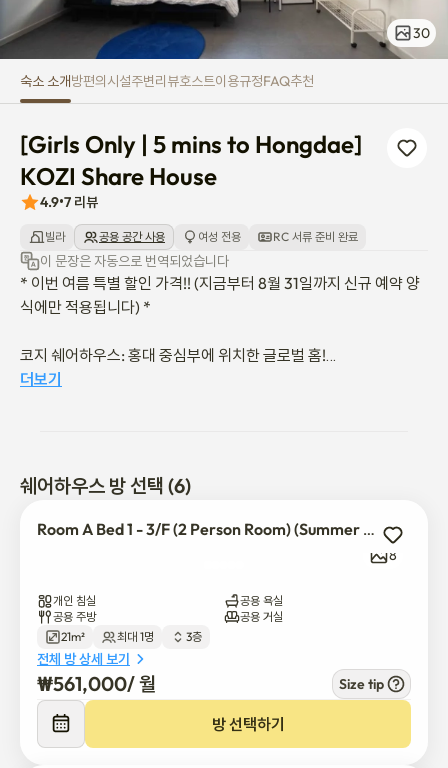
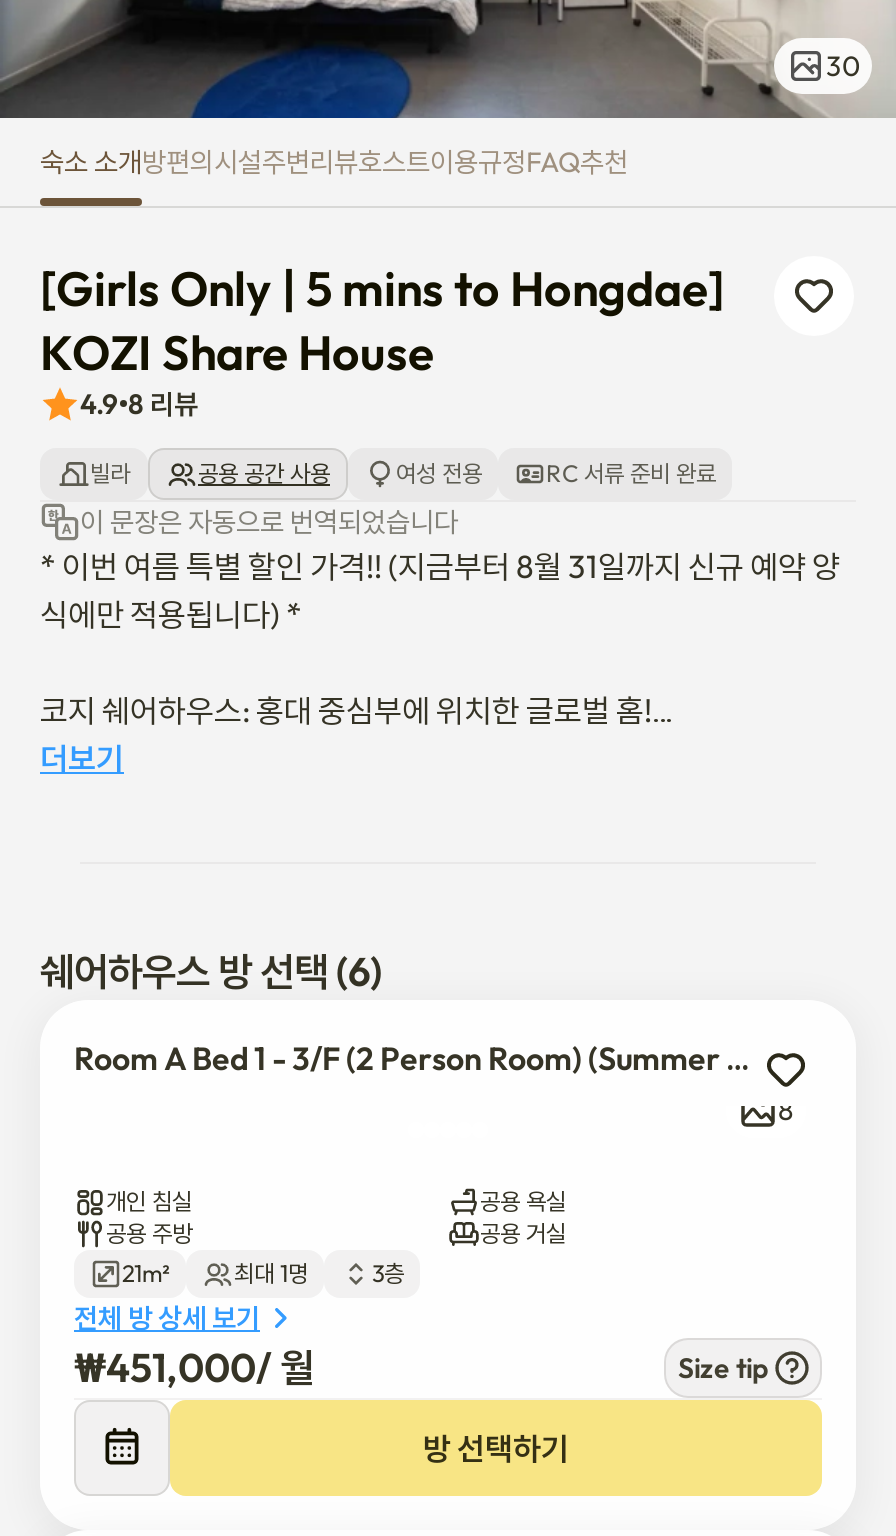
[40,193,98,211] 4.9•7 리뷰 -> [80,386,198,422] 4.9•8 리뷰
[37,671,156,696] ₩561,000/ 월 -> [74,1342,314,1392] ₩451,000/ 월

